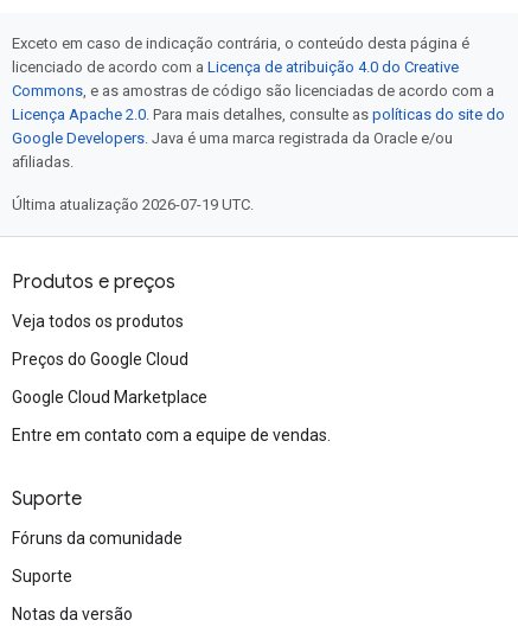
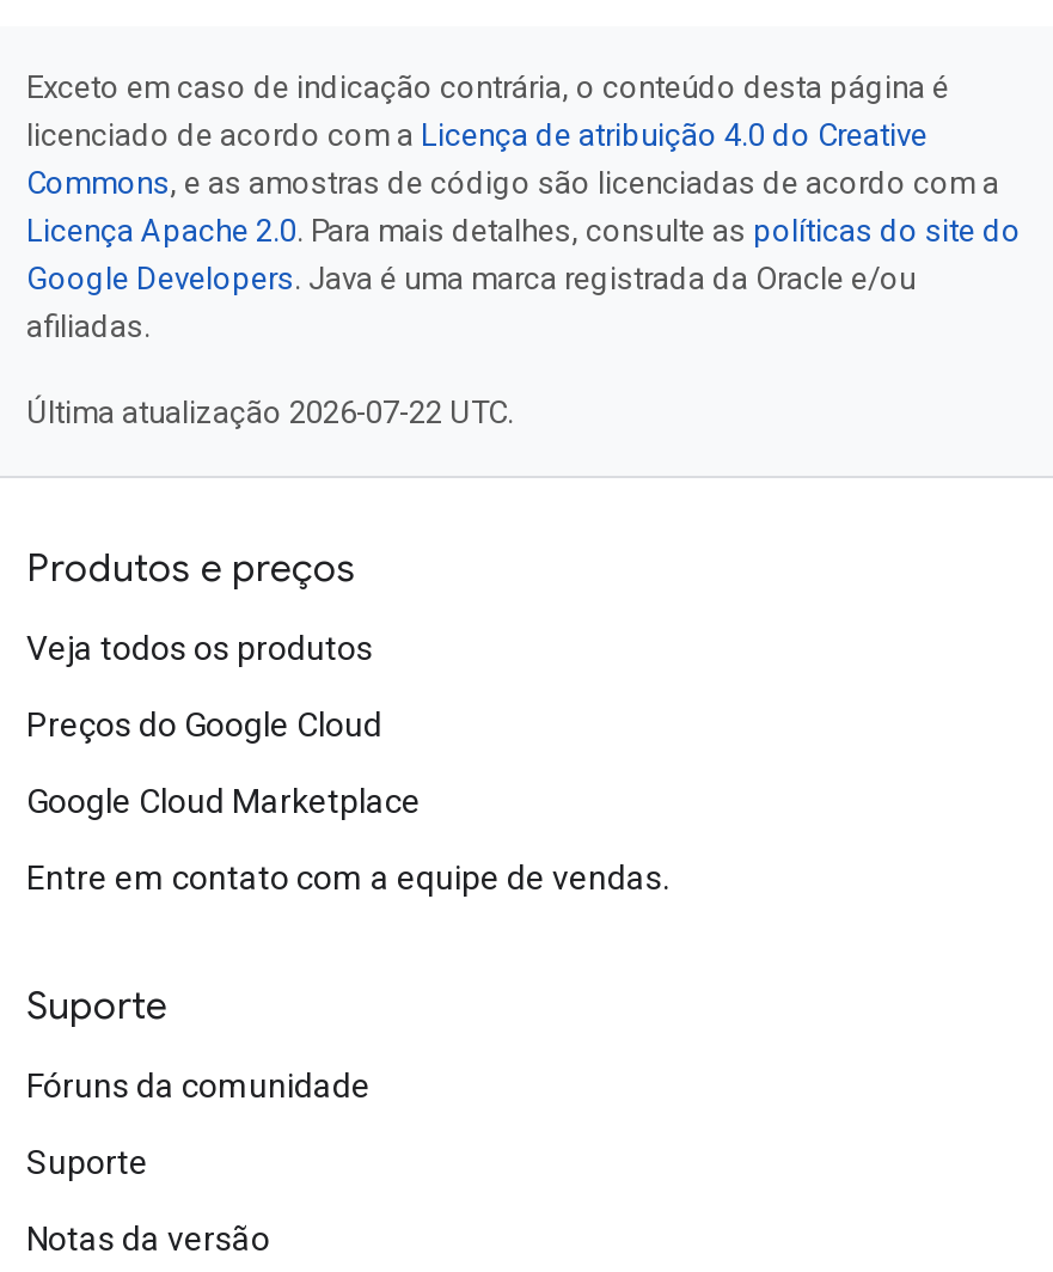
[12,195,254,213] Última atualização 2026-07-19 UTC. -> [26,394,514,430] Última atualização 2026-07-22 UTC.

